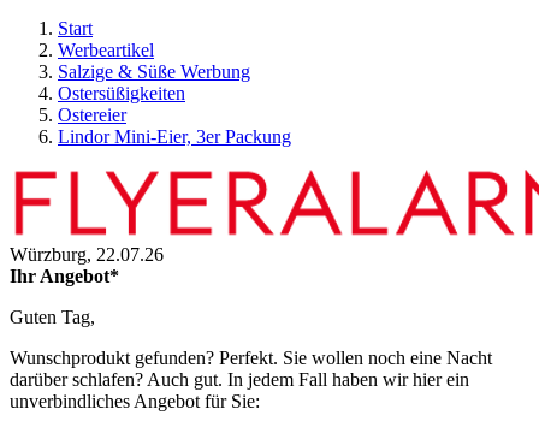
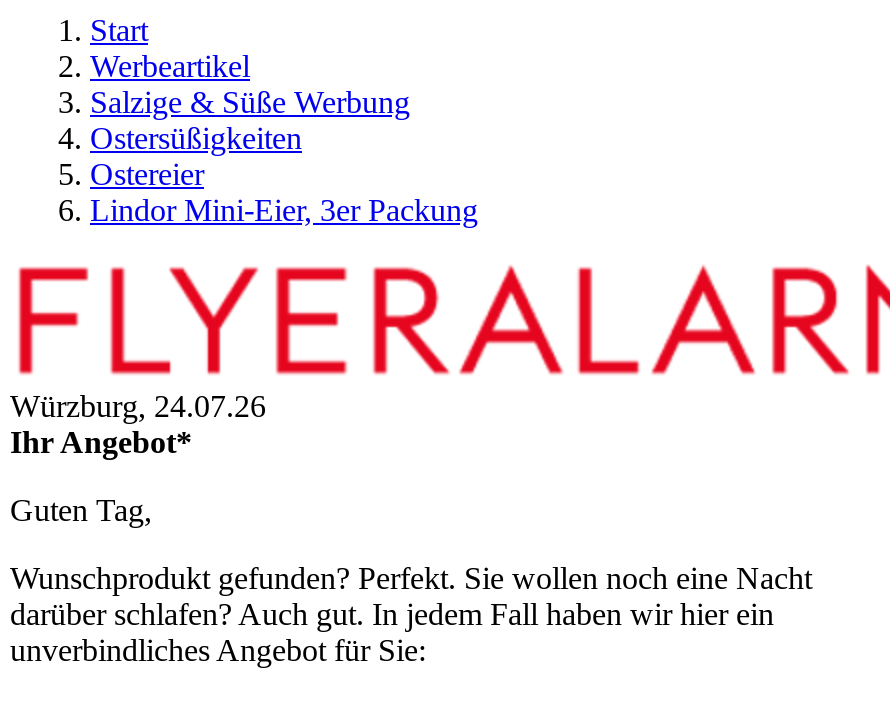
[10,244,164,265] Würzburg, 22.07.26 -> [10,389,266,423] Würzburg, 24.07.26

